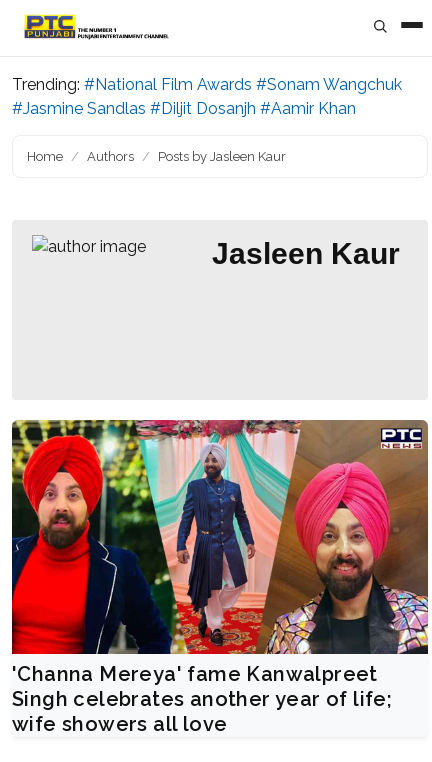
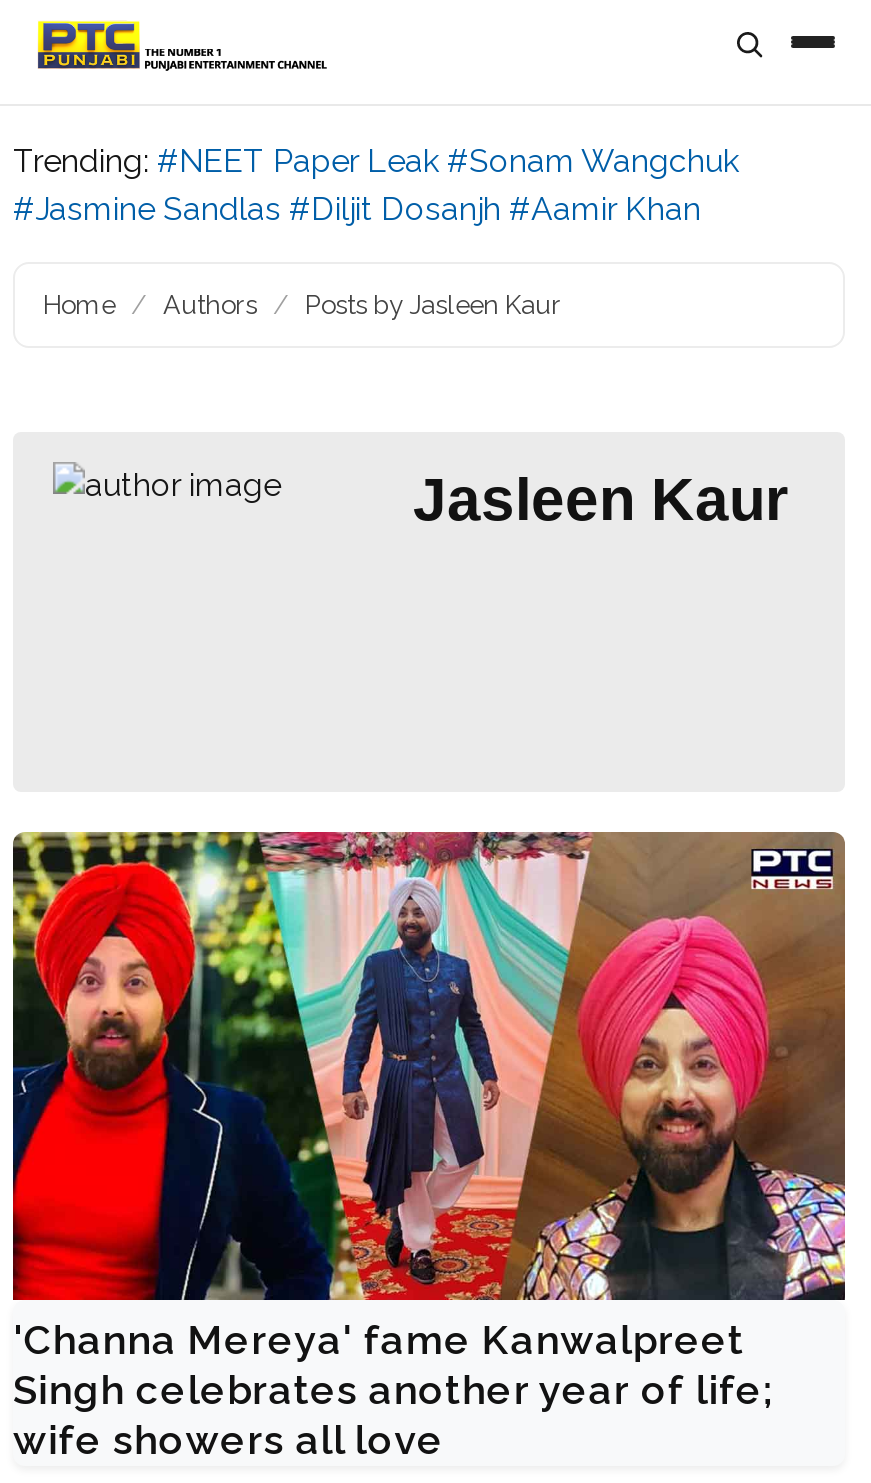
[12,75,402,94] Trending: #National Film Awards #Sonam Wangchuk -> [13,142,739,180] Trending: #NEET Paper Leak #Sonam Wangchuk

